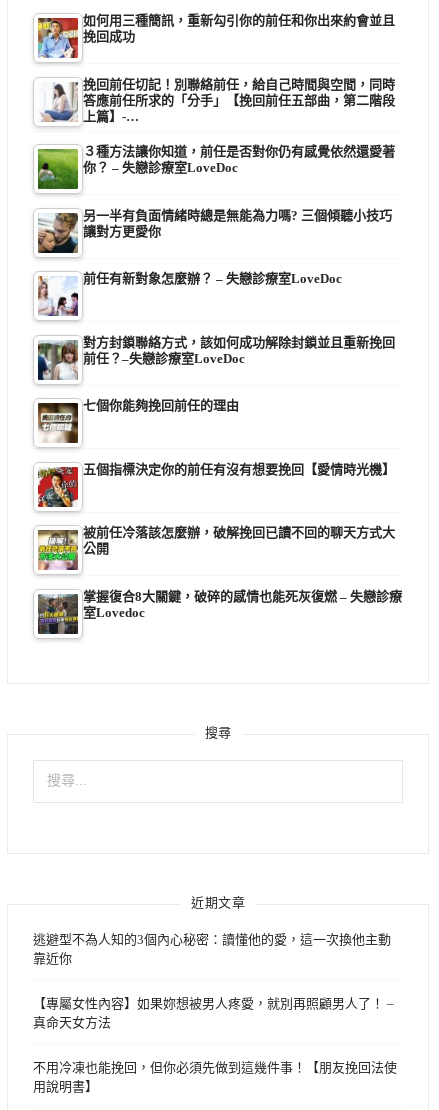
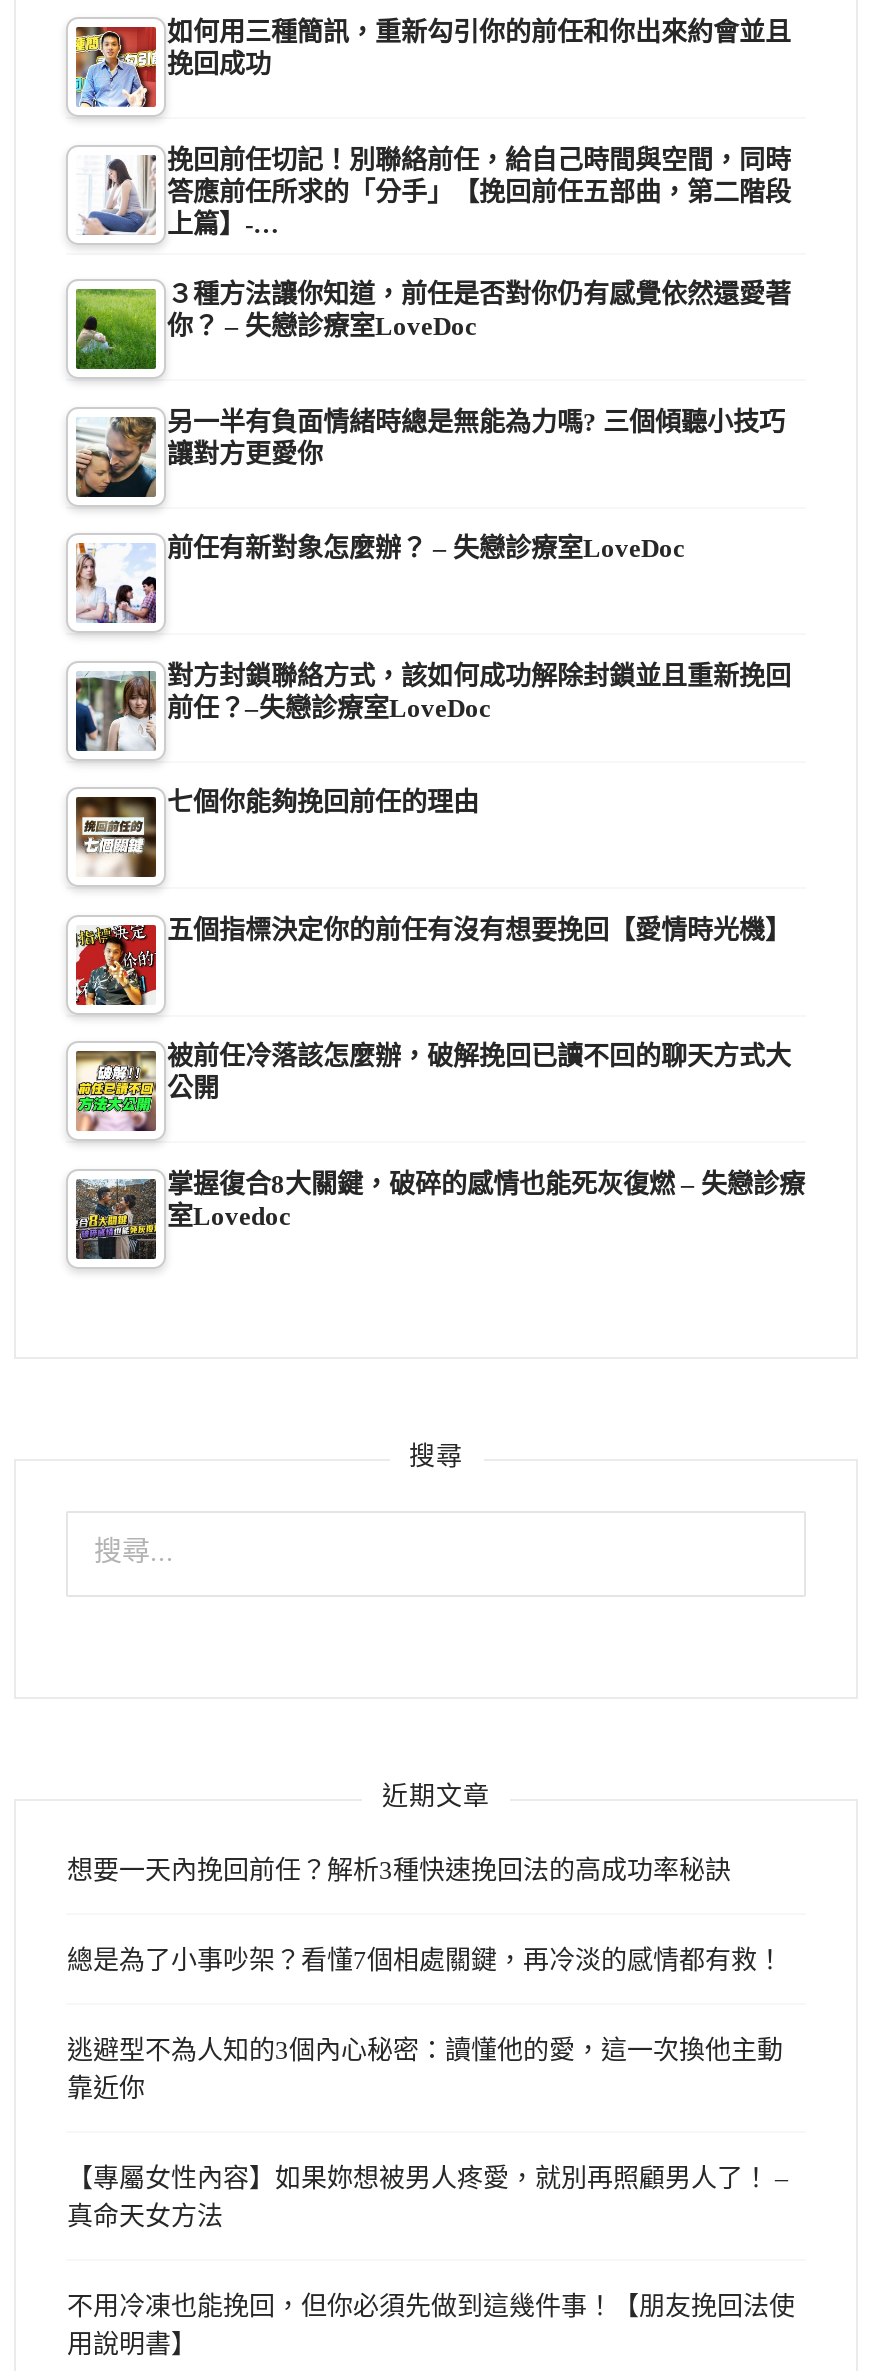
none -> [67,1855,783,1975] 想要一天內挽回前任？解析3種快速挽回法的高成功率秘訣 | 總是為了小事吵架？看懂7個相處關鍵，再冷淡的感情都有救！

